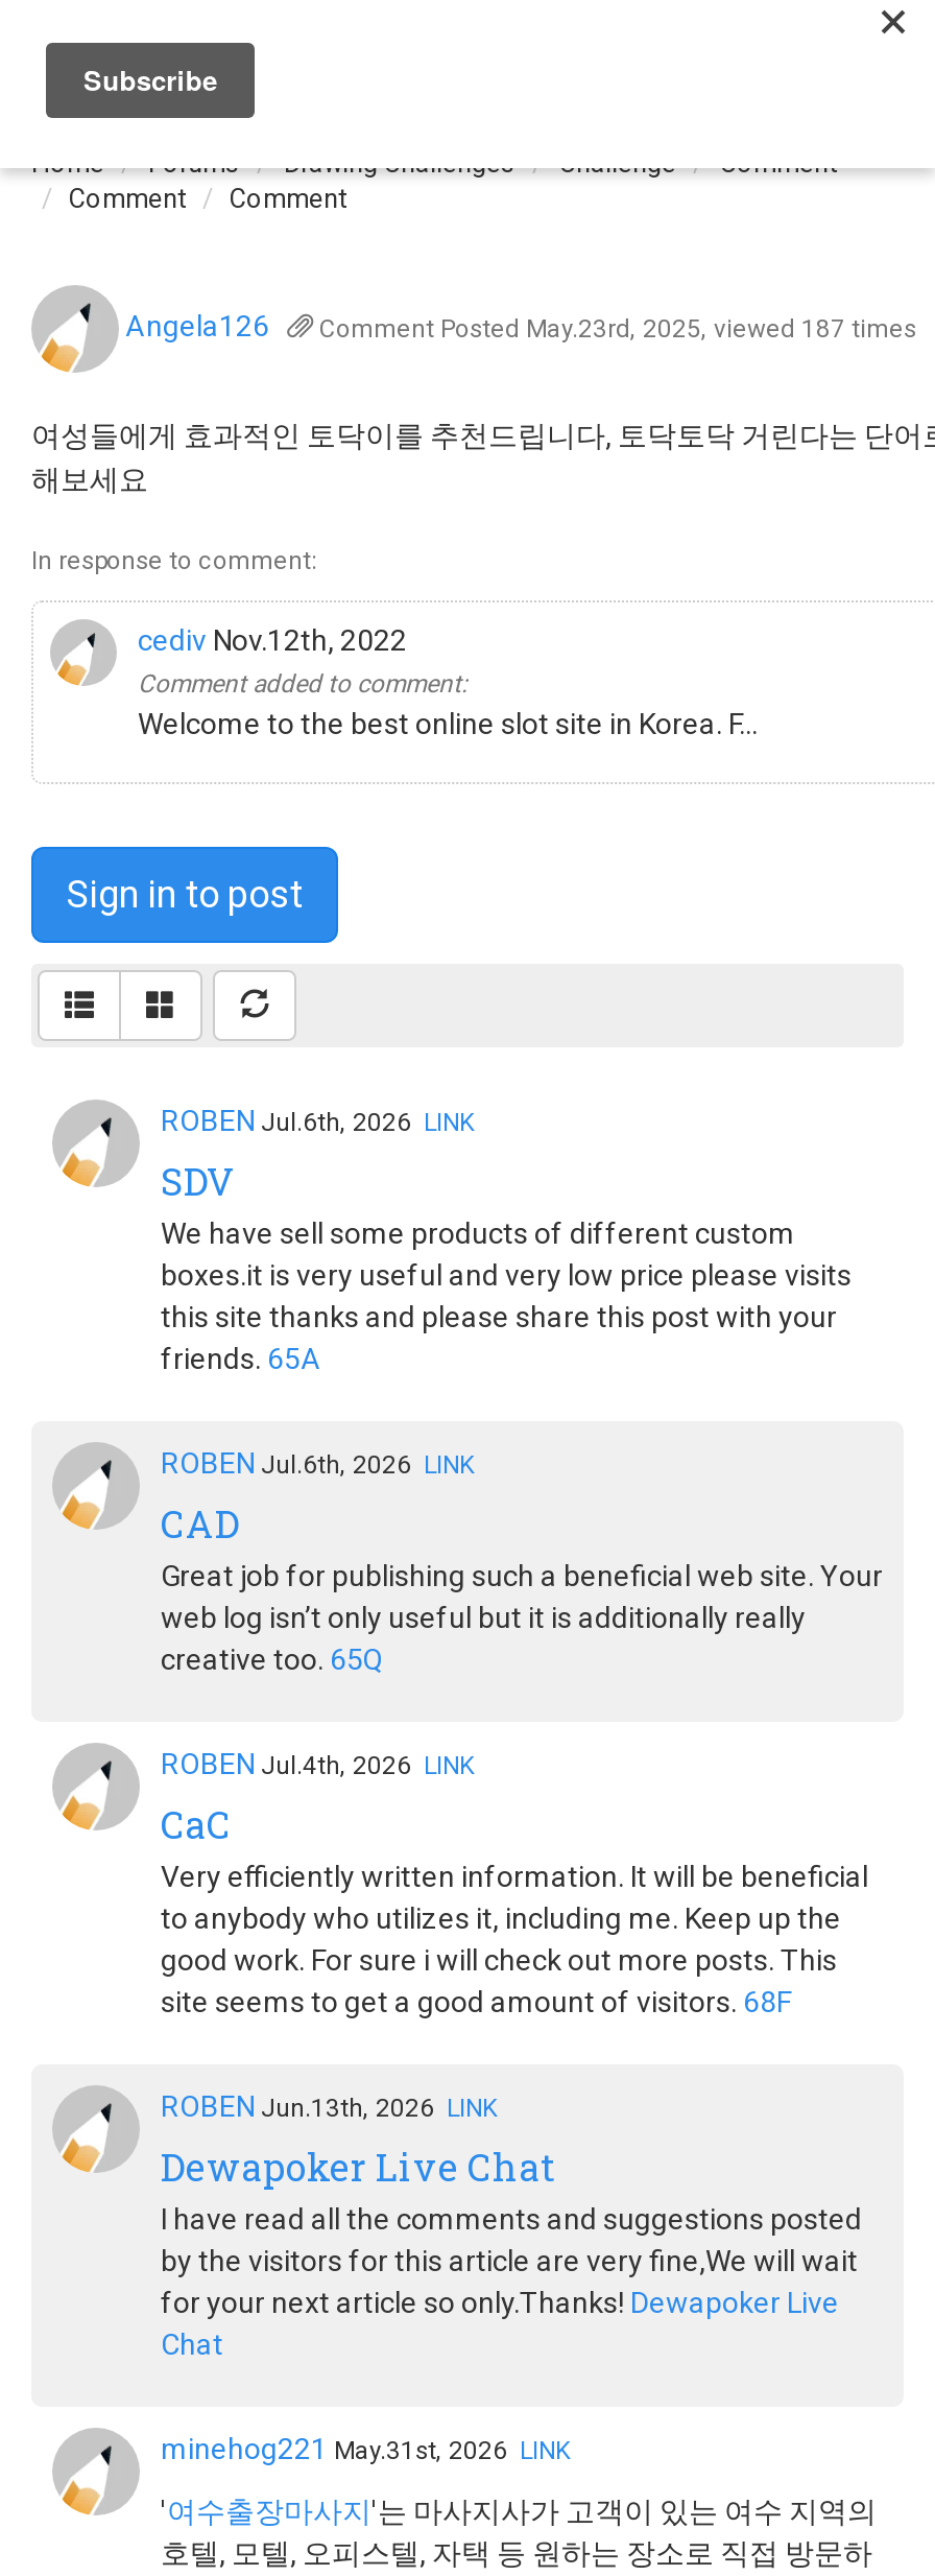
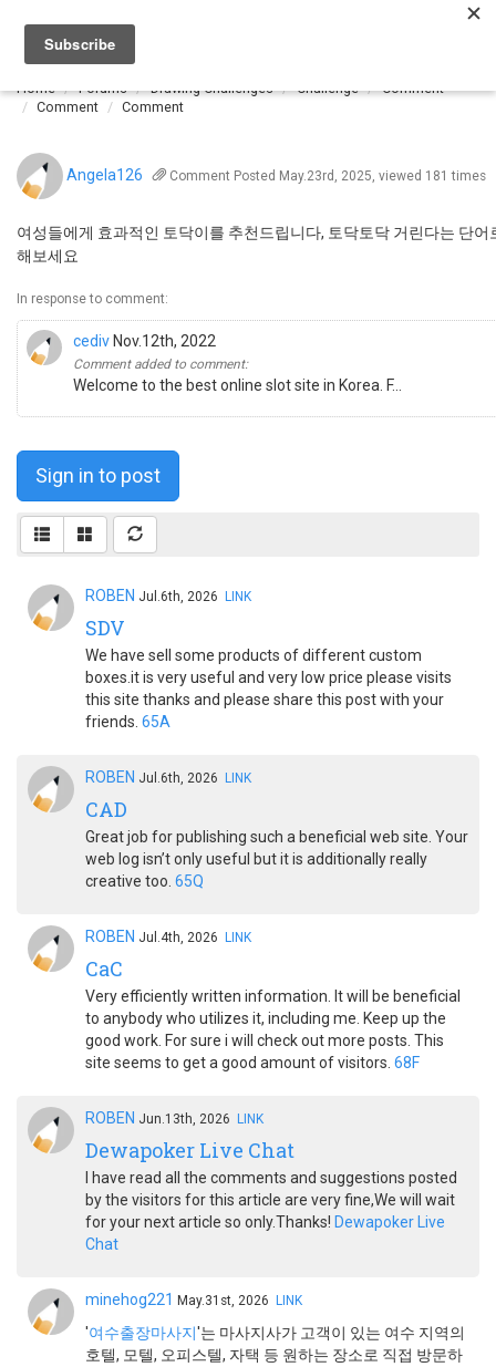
[319,314,916,343] Comment Posted May.23rd, 2025, viewed 187 times -> [169,168,486,183] Comment Posted May.23rd, 2025, viewed 181 times

